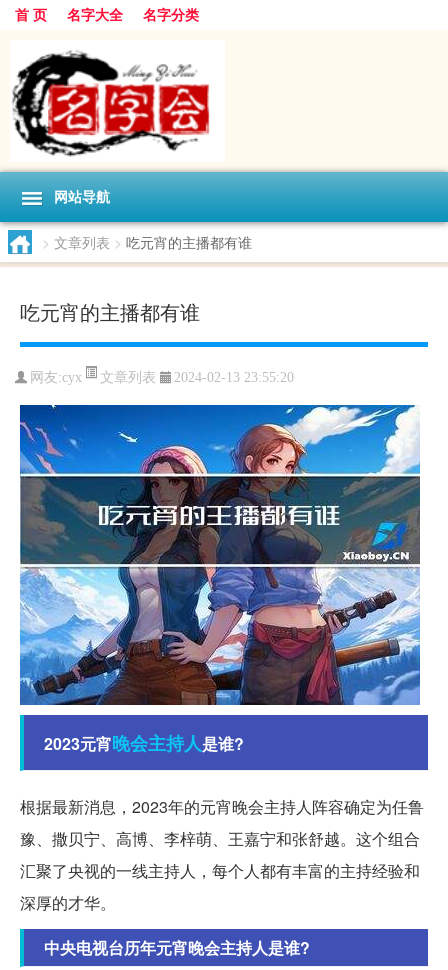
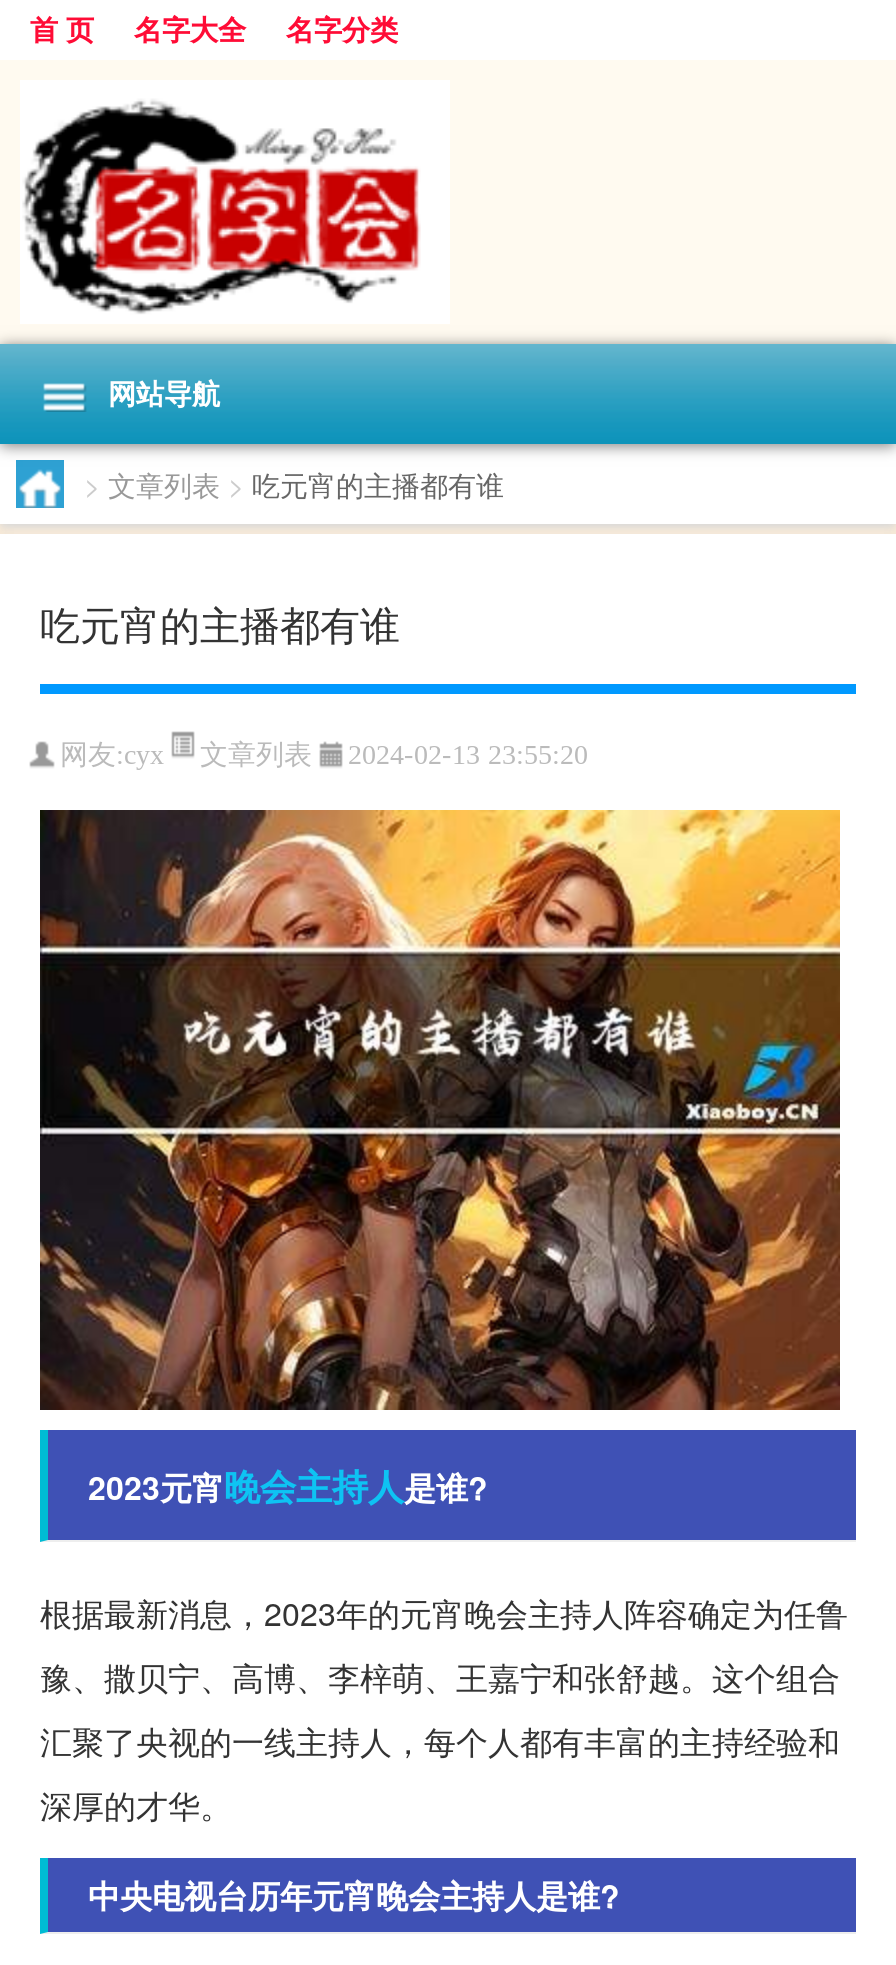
[19,404,421,706] [image] -> [38,808,842,1412] [image]

